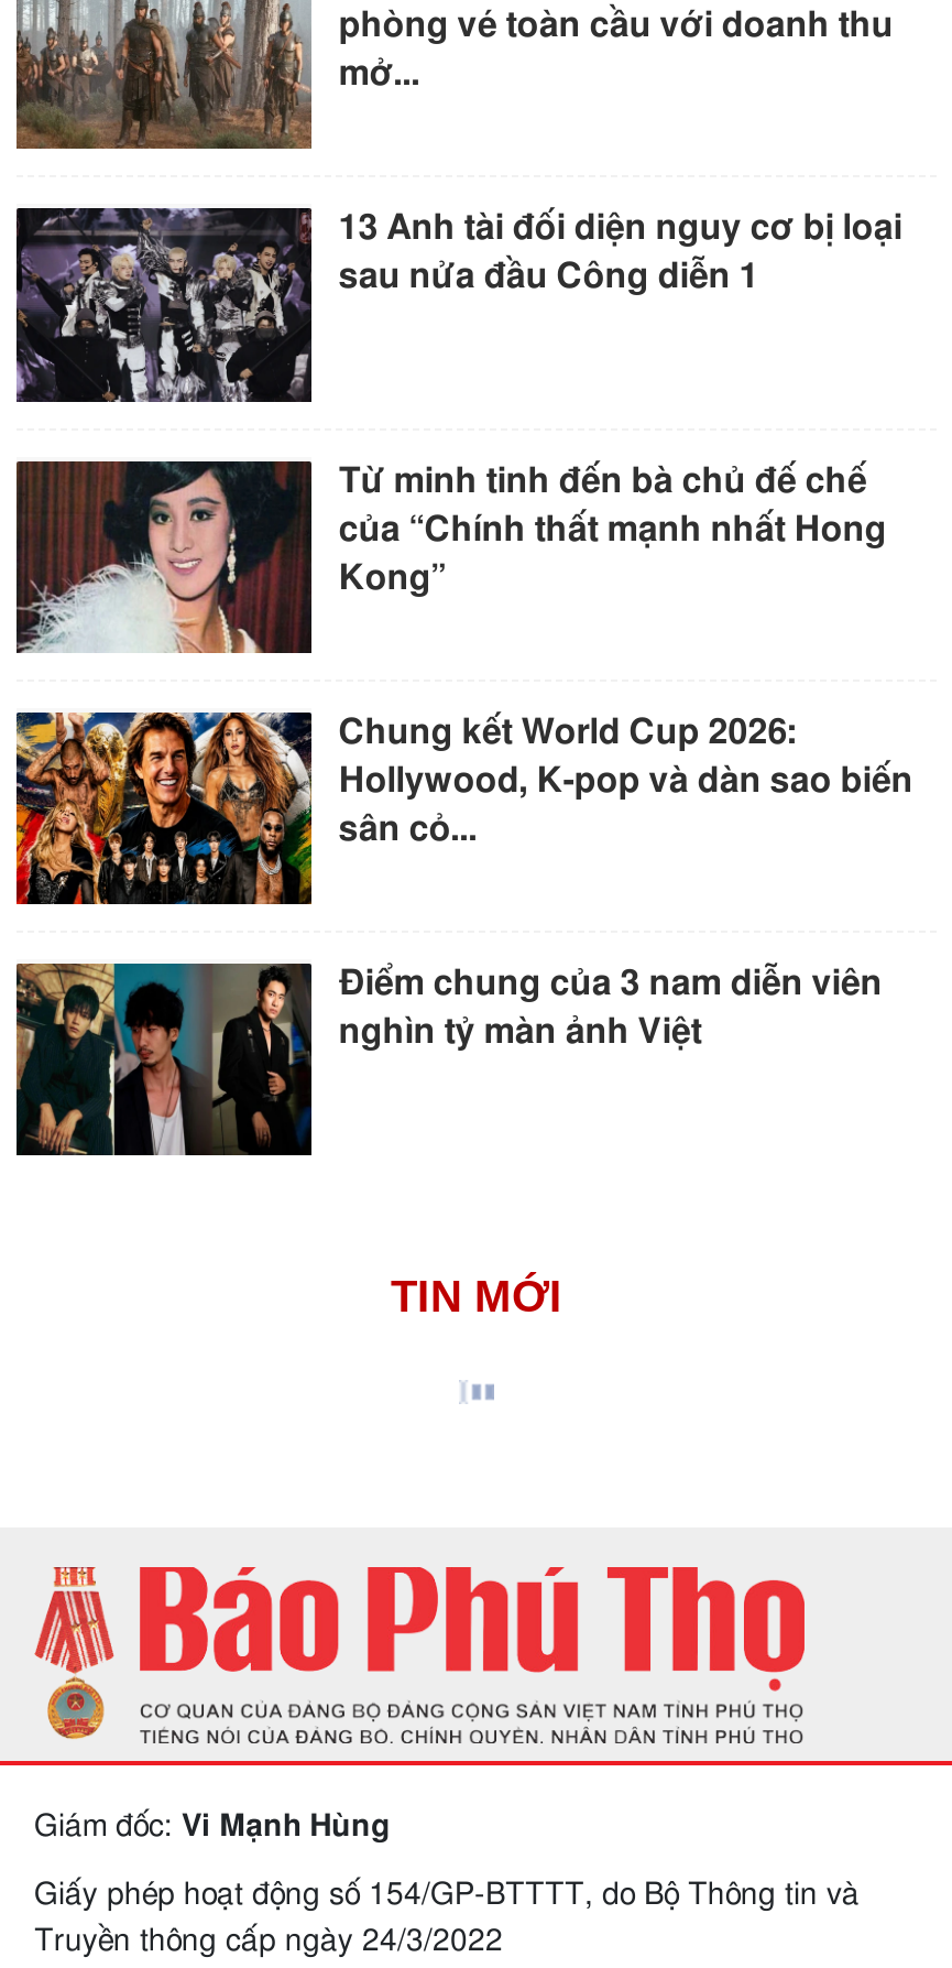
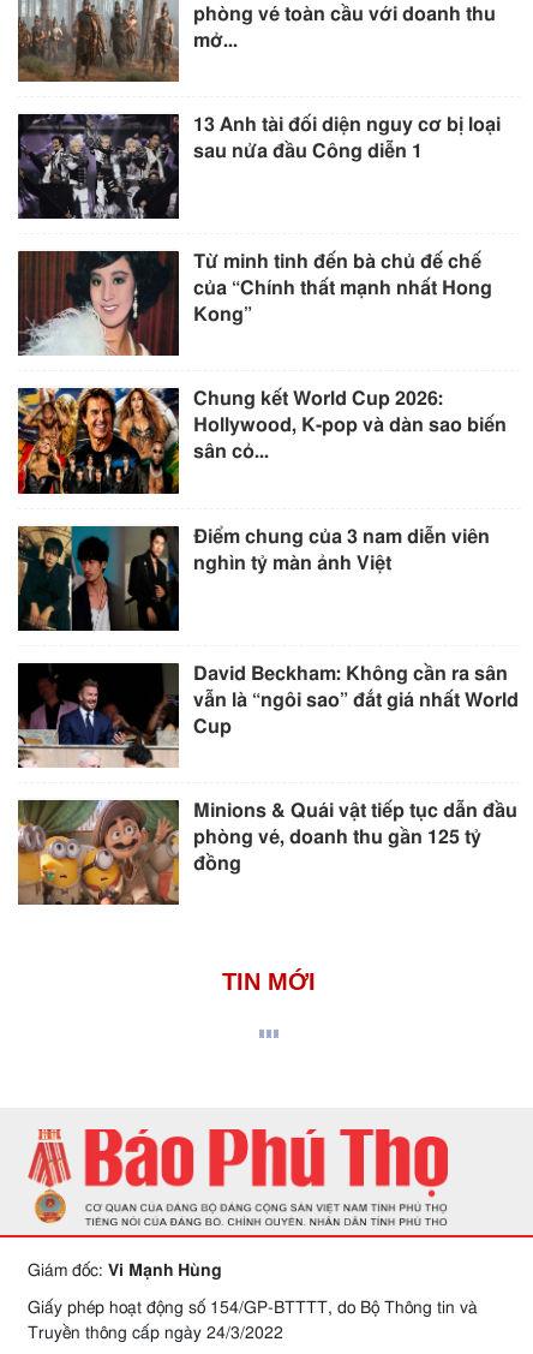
none -> [17,662,519,769] [image] | David Beckham: Không cần ra sân | vẫn là “ngôi sao” đắt giá nhất World | Cup
none -> [17,799,518,906] [image] | Minions & Quái vật tiếp tục dẫn đầu | phòng vé, doanh thu gần 125 tỷ | đồng

